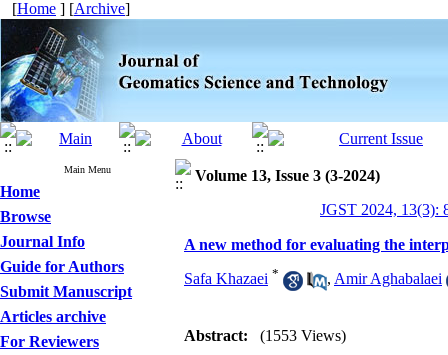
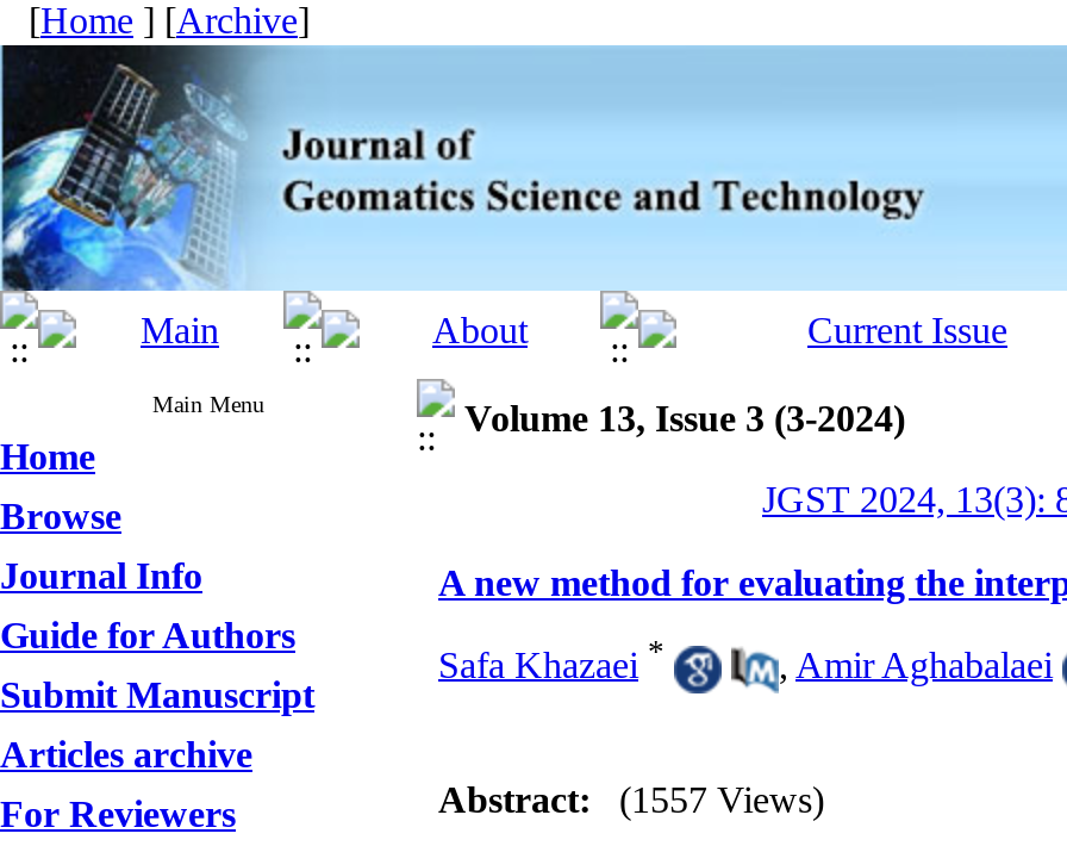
[184,327,346,344] Abstract: (1553 Views) -> [438,779,824,820] Abstract: (1557 Views)

